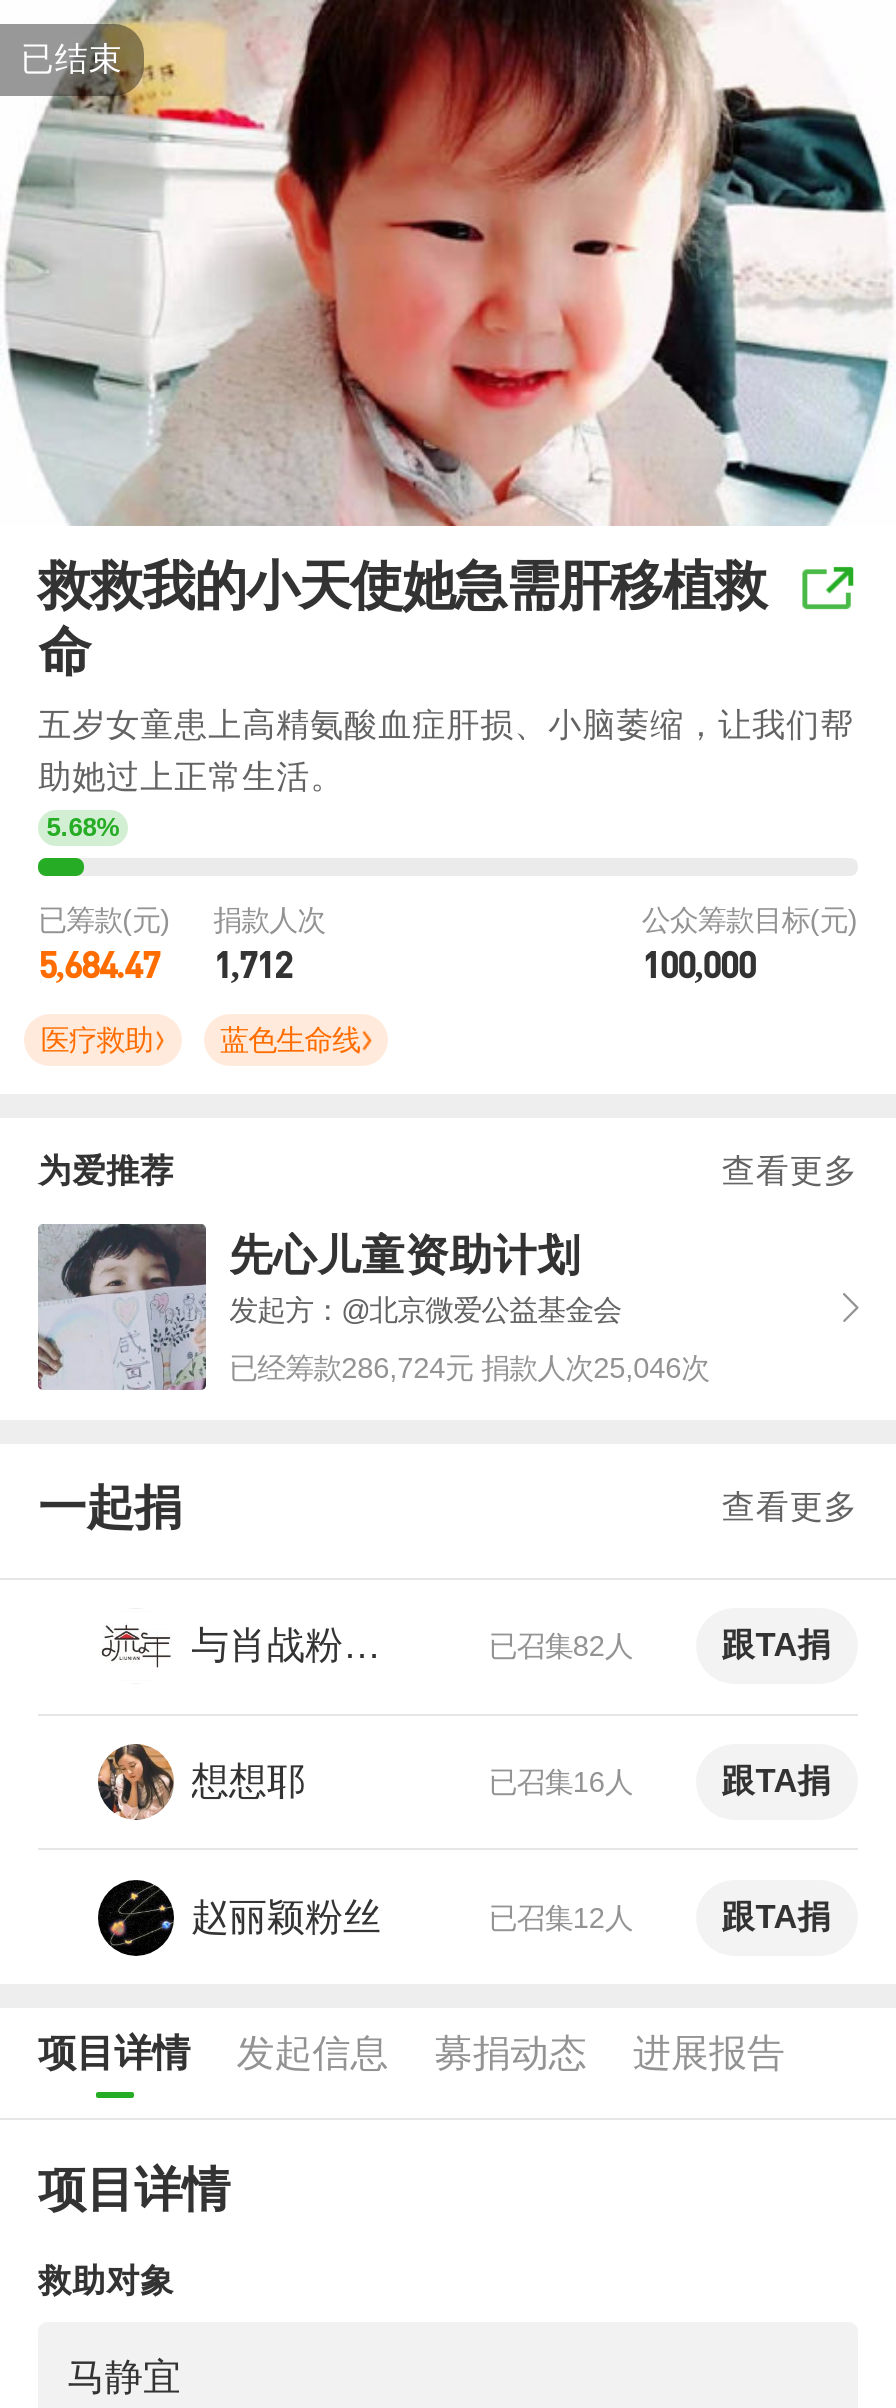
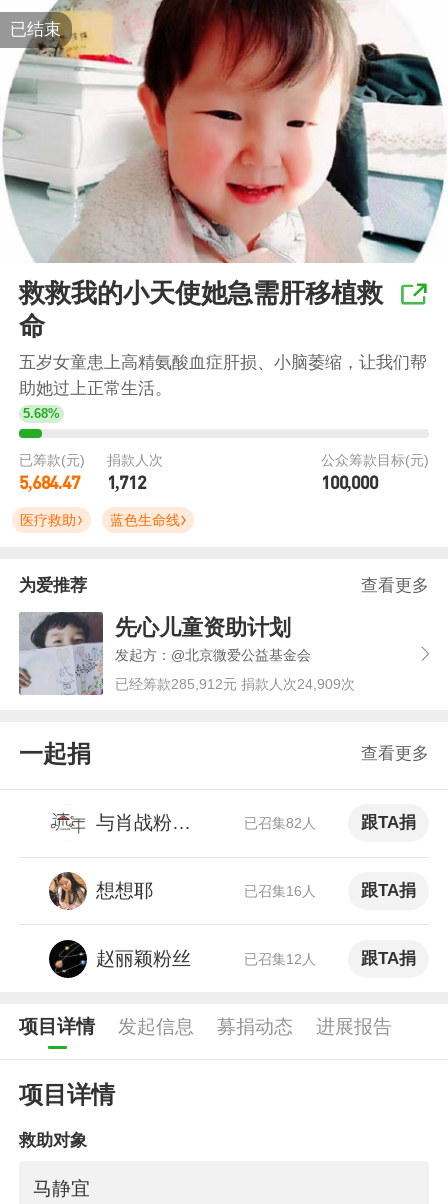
[229,1352,709,1384] 已经筹款286,724元 捐款人次25,046次 -> [115,676,355,692] 已经筹款285,912元 捐款人次24,909次

